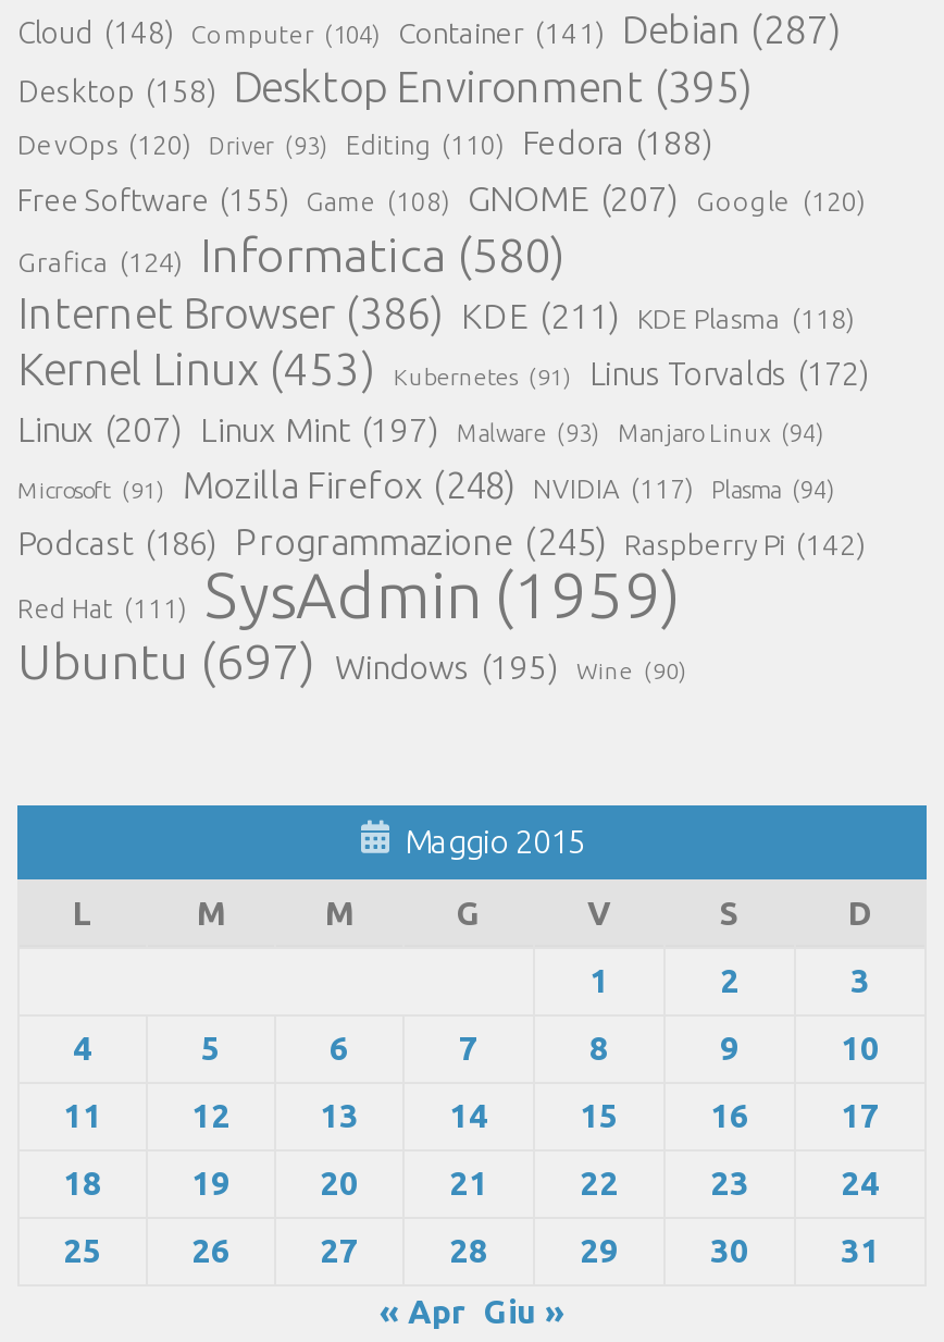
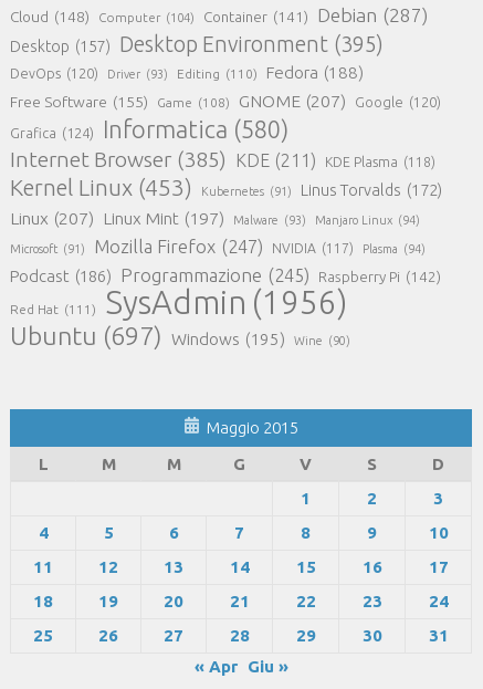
[17,63,753,111] Desktop (158) Desktop Environment (395) -> [10,32,384,56] Desktop (157) Desktop Environment (395)
[17,289,855,337] Internet Browser (386) KDE (211) KDE Plasma (118) -> [10,147,435,171] Internet Browser (385) KDE (211) KDE Plasma (118)
[183,463,516,505] Mozilla Firefox (248) -> [94,235,263,256] Mozilla Firefox (247)
[17,559,681,631] Red Hat (111) SysAdmin (1959) -> [10,284,347,321] Red Hat (111) SysAdmin (1956)

